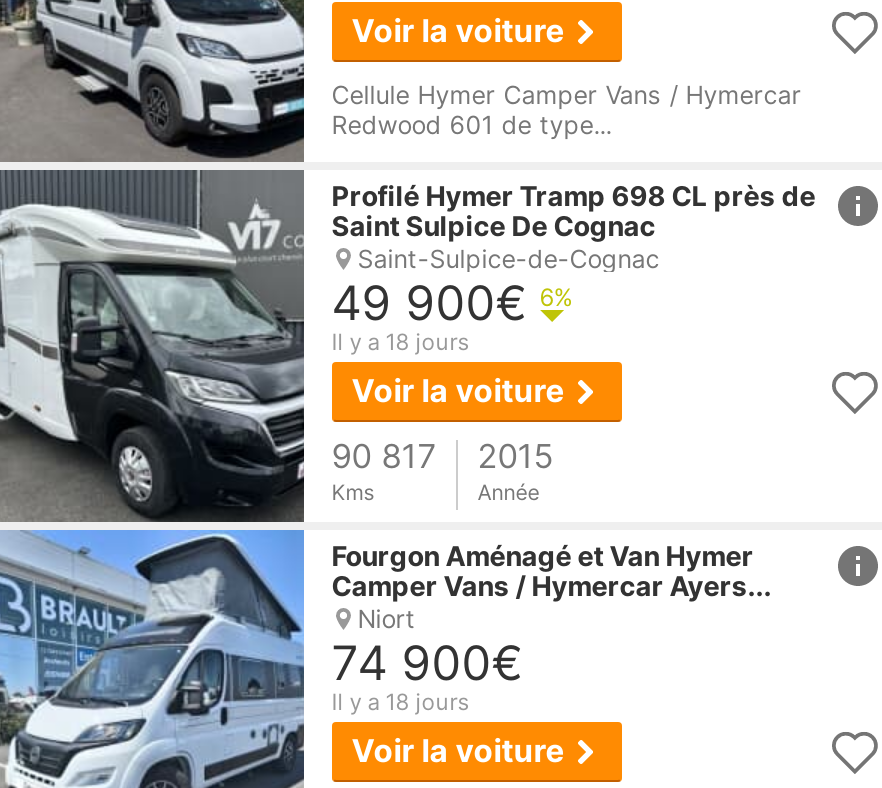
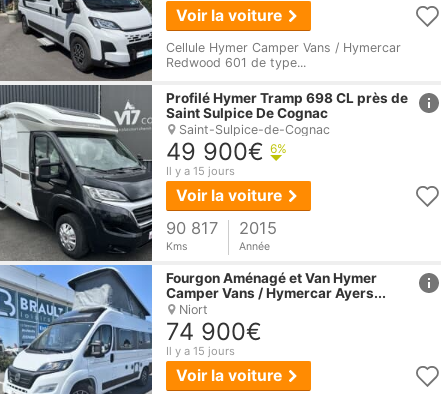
[332,329,470,357] Il y a 18 jours -> [166,164,235,178] Il y a 15 jours
[332,689,470,717] Il y a 18 jours -> [166,344,235,358] Il y a 15 jours

